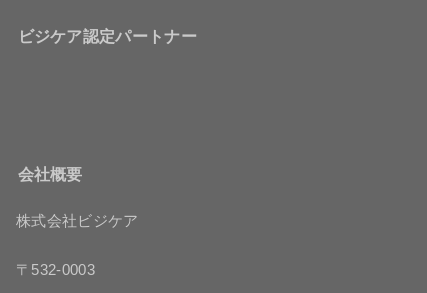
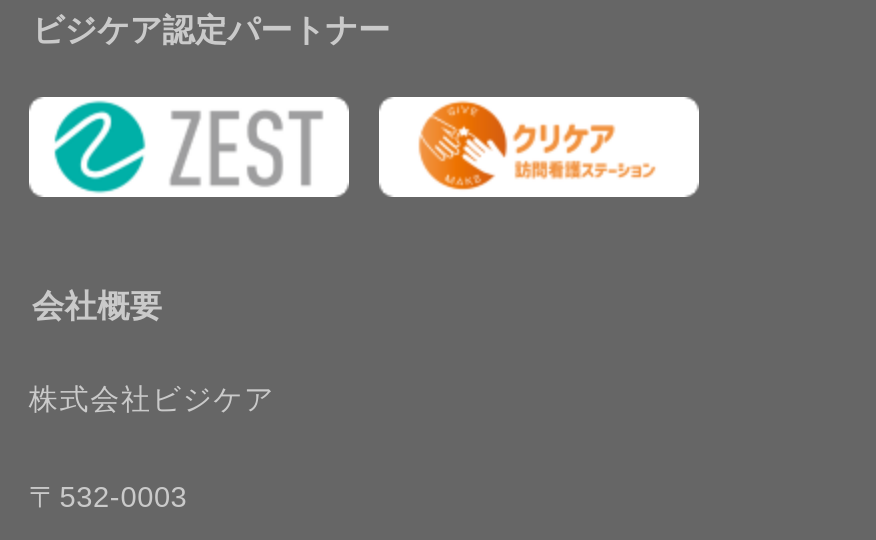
none -> [27,95,351,199] [image]
none -> [377,95,701,199] [image]

